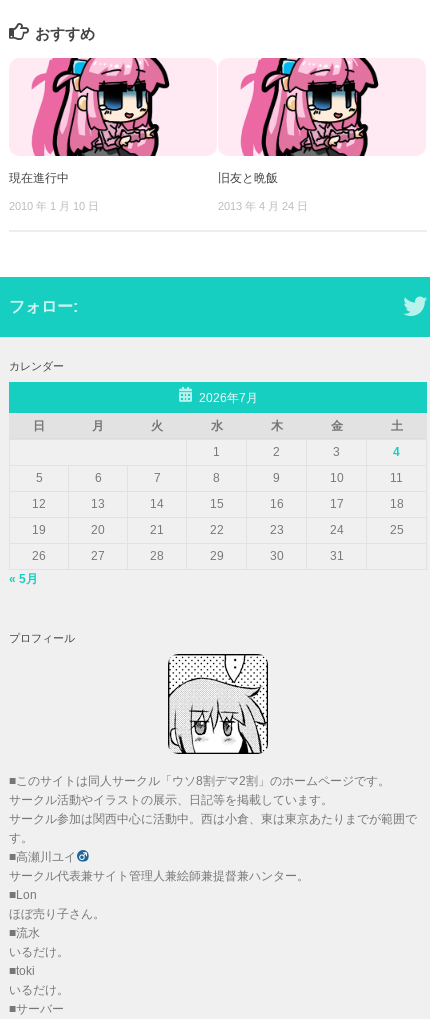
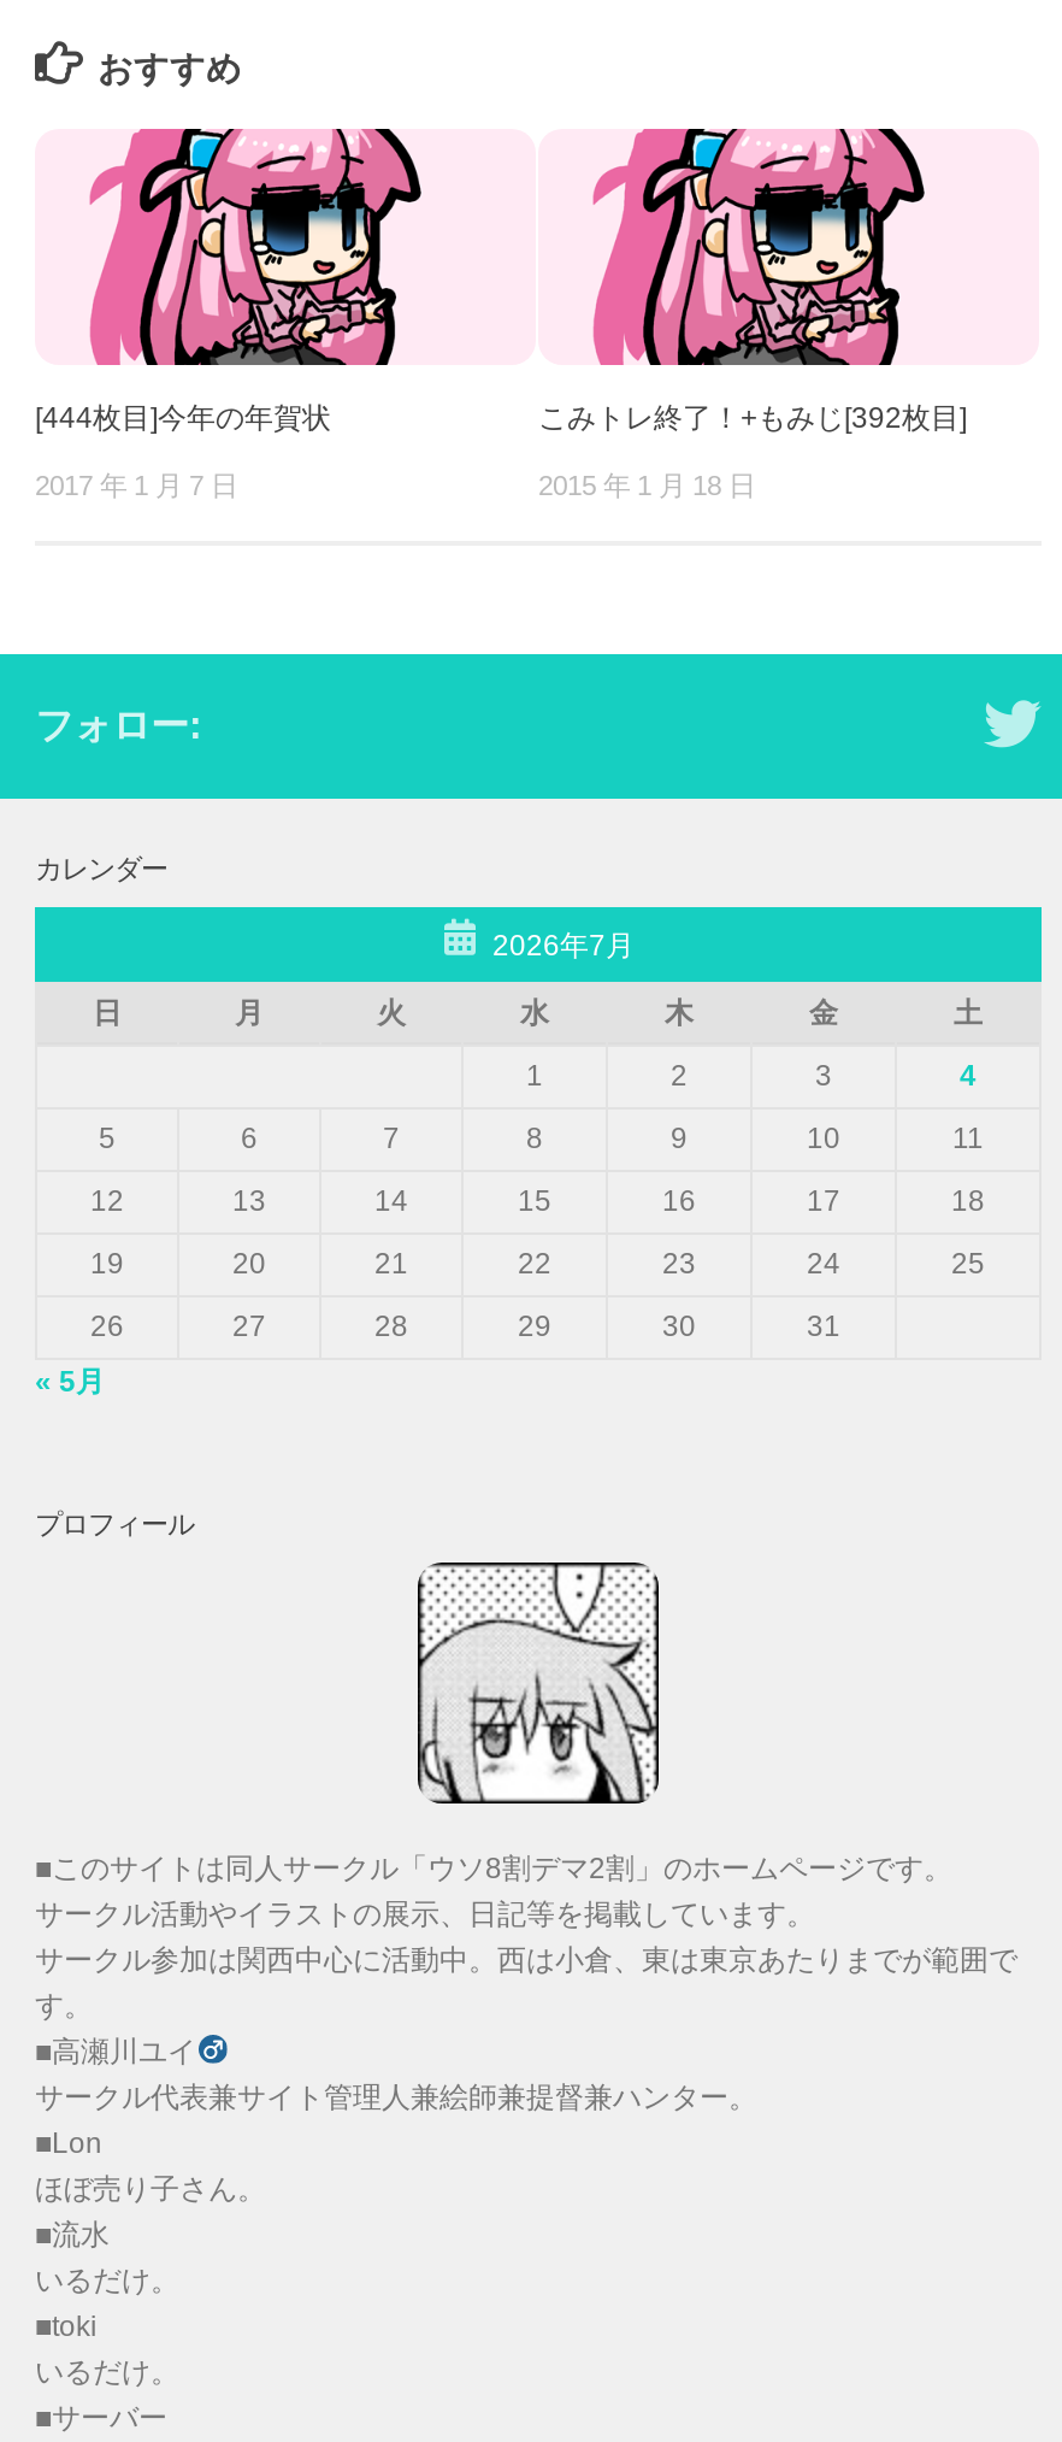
[9,171,69,185] 現在進行中 -> [35,399,331,433] [444枚目]今年の年賀状
[218,171,278,185] 旧友と晩飯 -> [538,399,967,433] こみトレ終了！+もみじ[392枚目]
[9,200,99,212] 2010 年 1 月 10 日 -> [35,469,237,498] 2017 年 1 月 7 日
[218,200,308,212] 2013 年 4 月 24 日 -> [538,469,755,498] 2015 年 1 月 18 日

